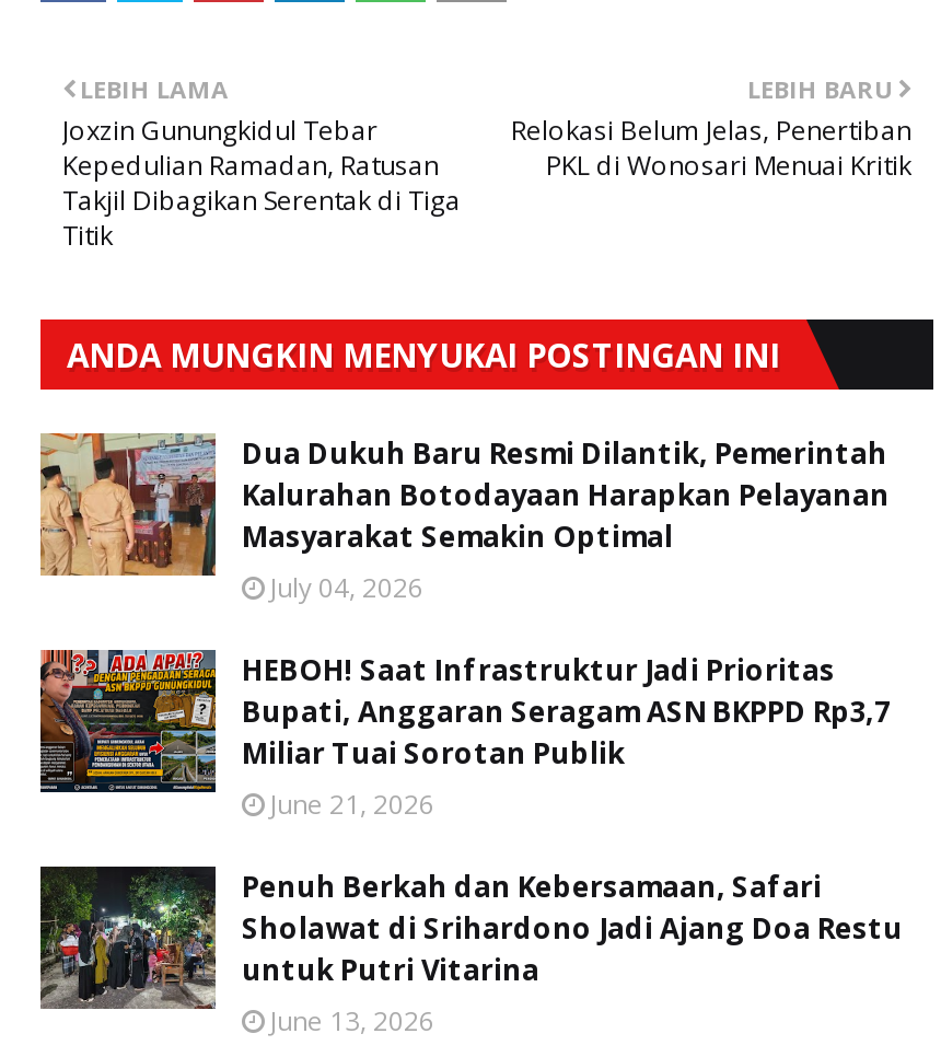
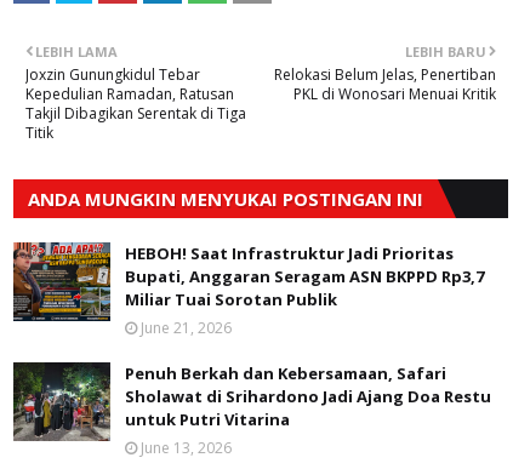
[38,431,890,606] [image] | Dua Dukuh Baru Resmi Dilantik, Pemerintah | Kalurahan Botodayaan Harapkan Pelayanan | Masyarakat Semakin Optimal | July 04, 2026 -> none

